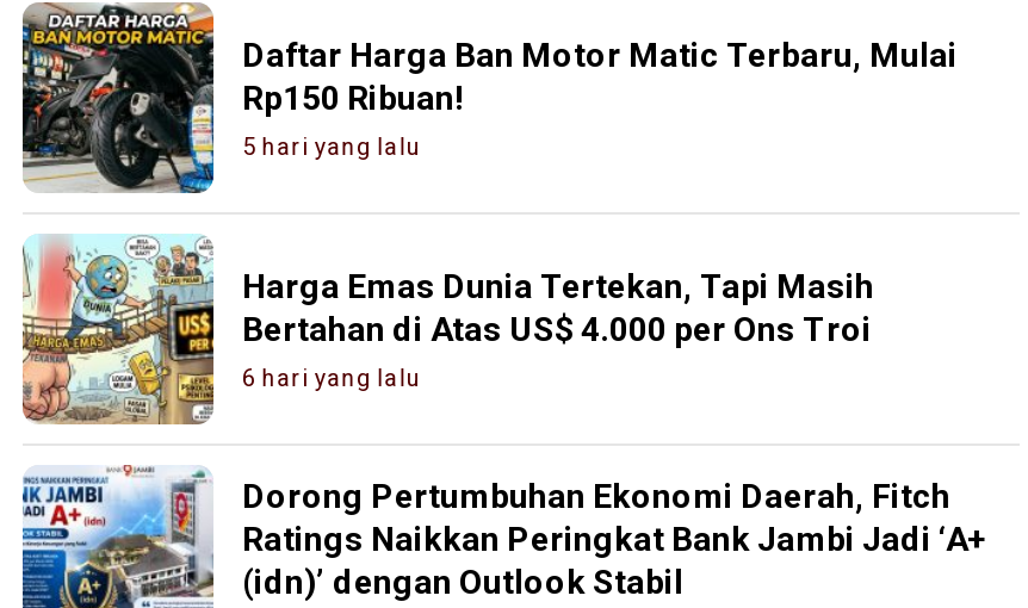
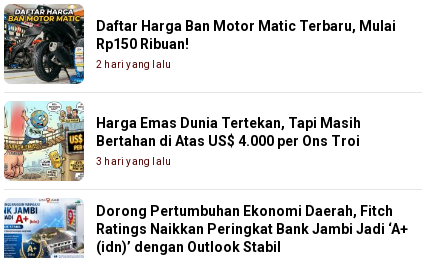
[242,133,421,159] 5 hari yang lalu -> [96,59,171,70] 2 hari yang lalu
[242,364,421,390] 6 hari yang lalu -> [96,156,171,167] 3 hari yang lalu

